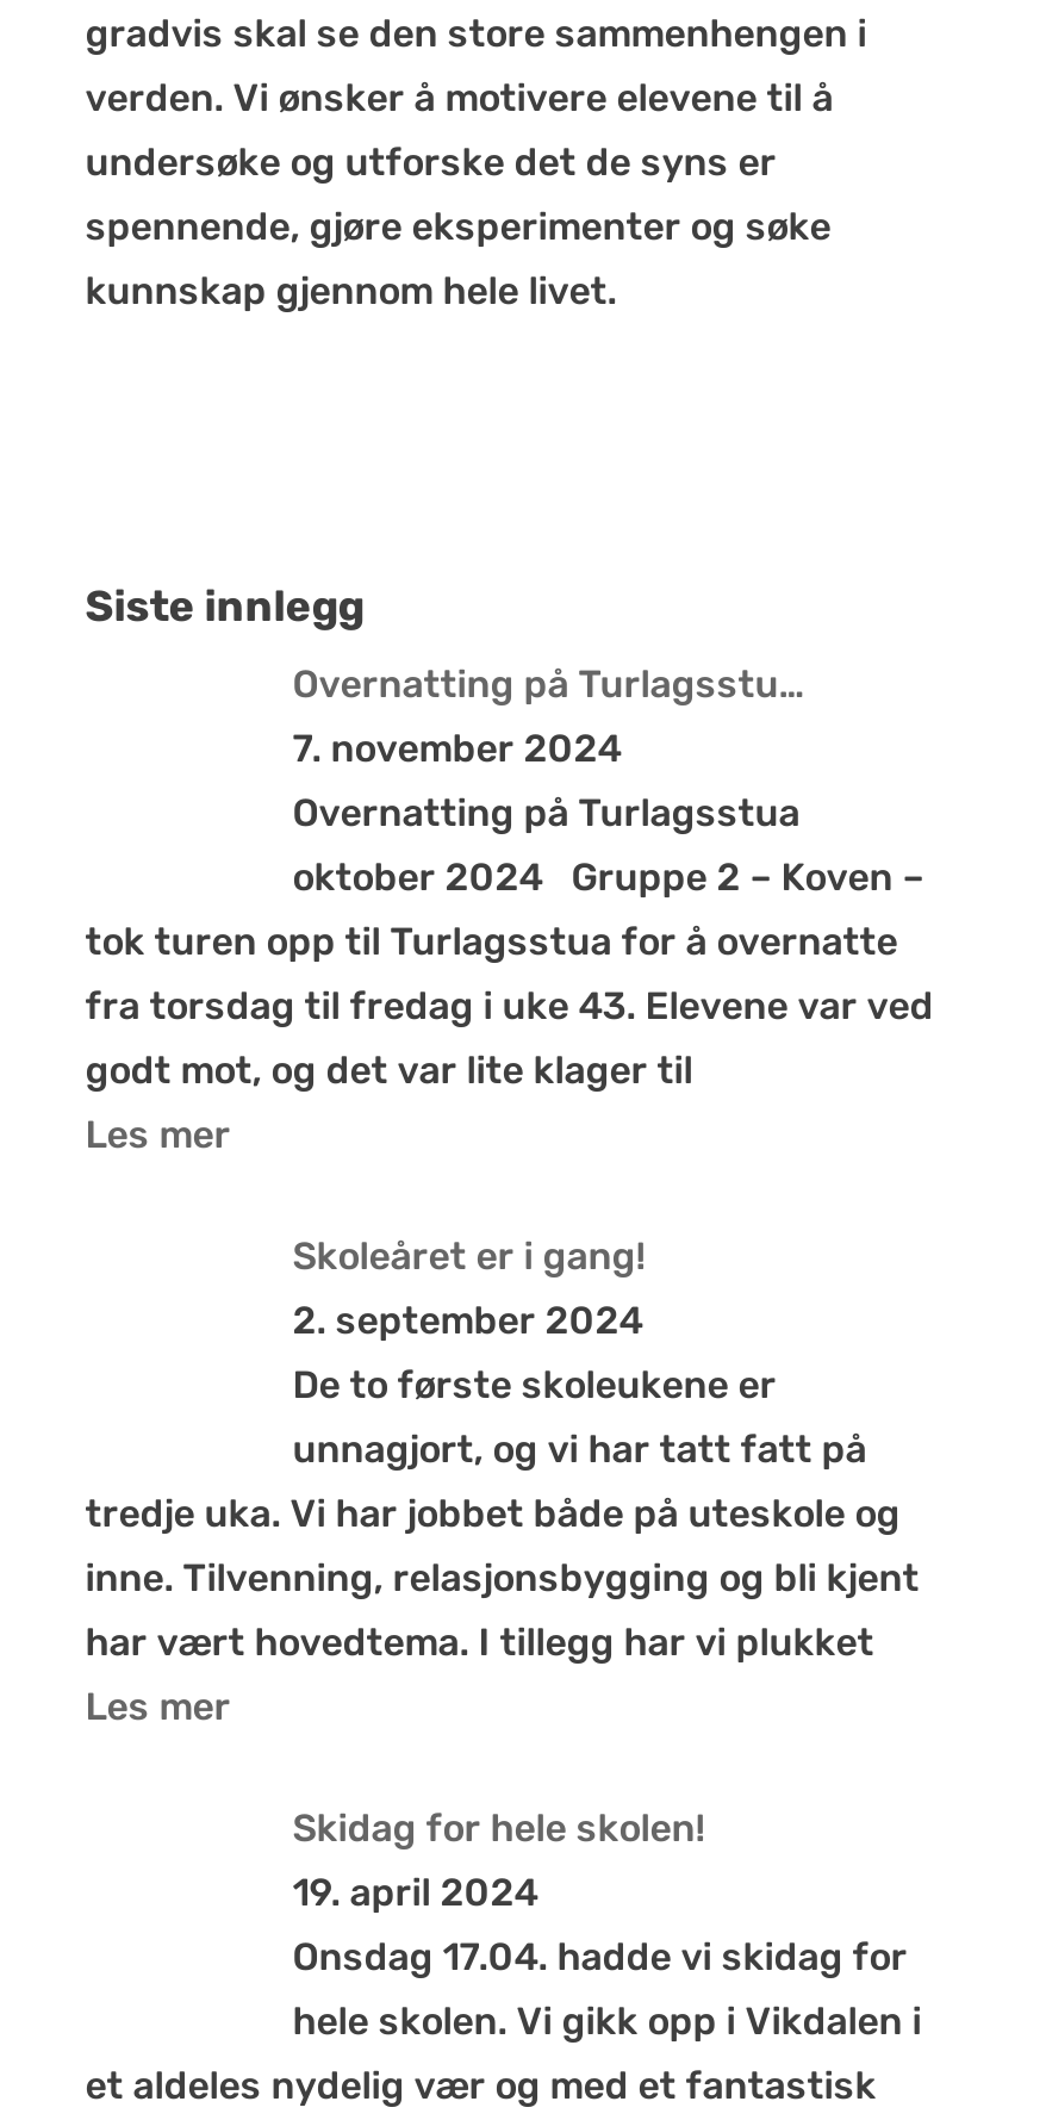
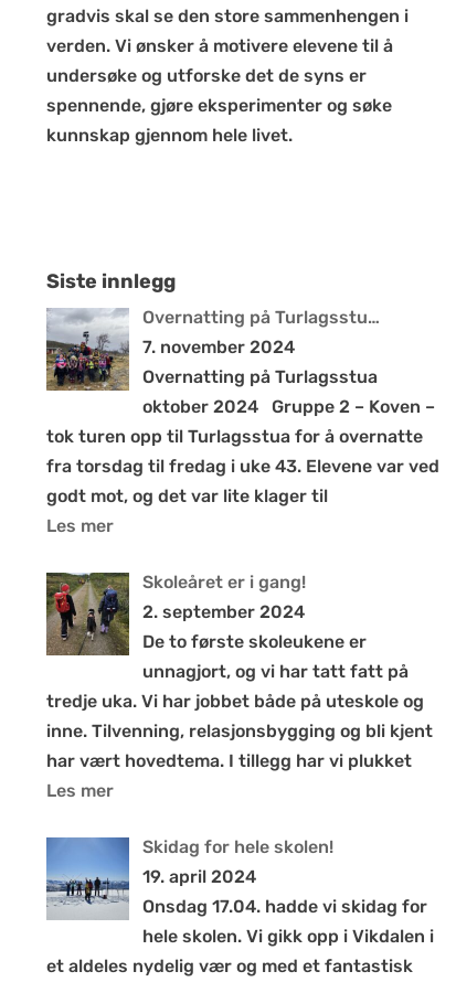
none -> [45,308,130,392] [image]
none -> [45,572,130,657] [image]
none -> [45,836,130,920] [image]

